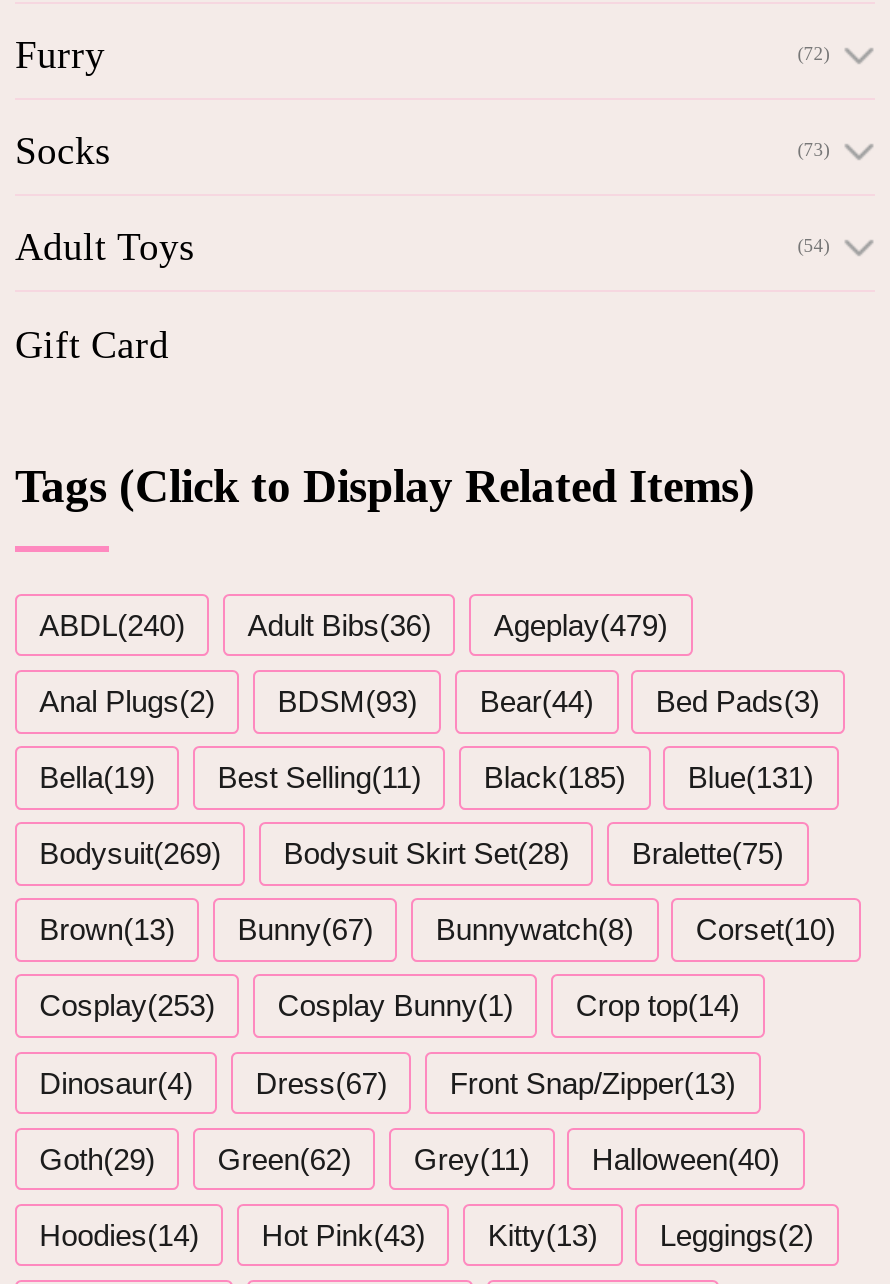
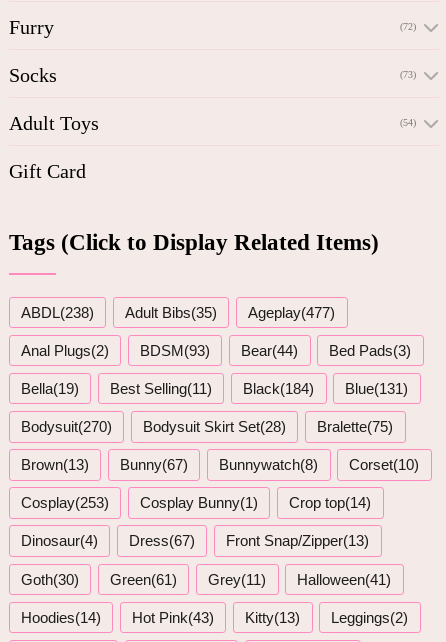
[39,608,668,642] ABDL(240) | Adult Bibs(36) | Ageplay(479) -> [21,304,335,321] ABDL(238) | Adult Bibs(35) | Ageplay(477)
[39,760,814,794] Bella(19) Best Selling(11) Black(185) Blue(131) -> [21,380,408,397] Bella(19) Best Selling(11) Black(184) Blue(131)
[39,836,784,870] Bodysuit(269) Bodysuit Skirt Set(28) Bralette(75) -> [21,418,393,435] Bodysuit(270) Bodysuit Skirt Set(28) Bralette(75)
[39,1141,351,1175] Goth(29) | Green(62) -> [21,570,177,587] Goth(30) | Green(61)
[592,1141,780,1175] Halloween(40) -> [297,570,391,587] Halloween(41)

